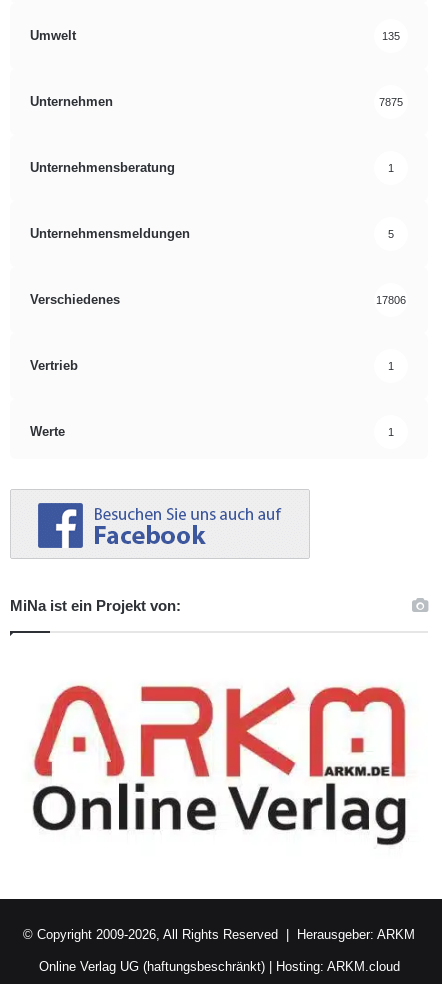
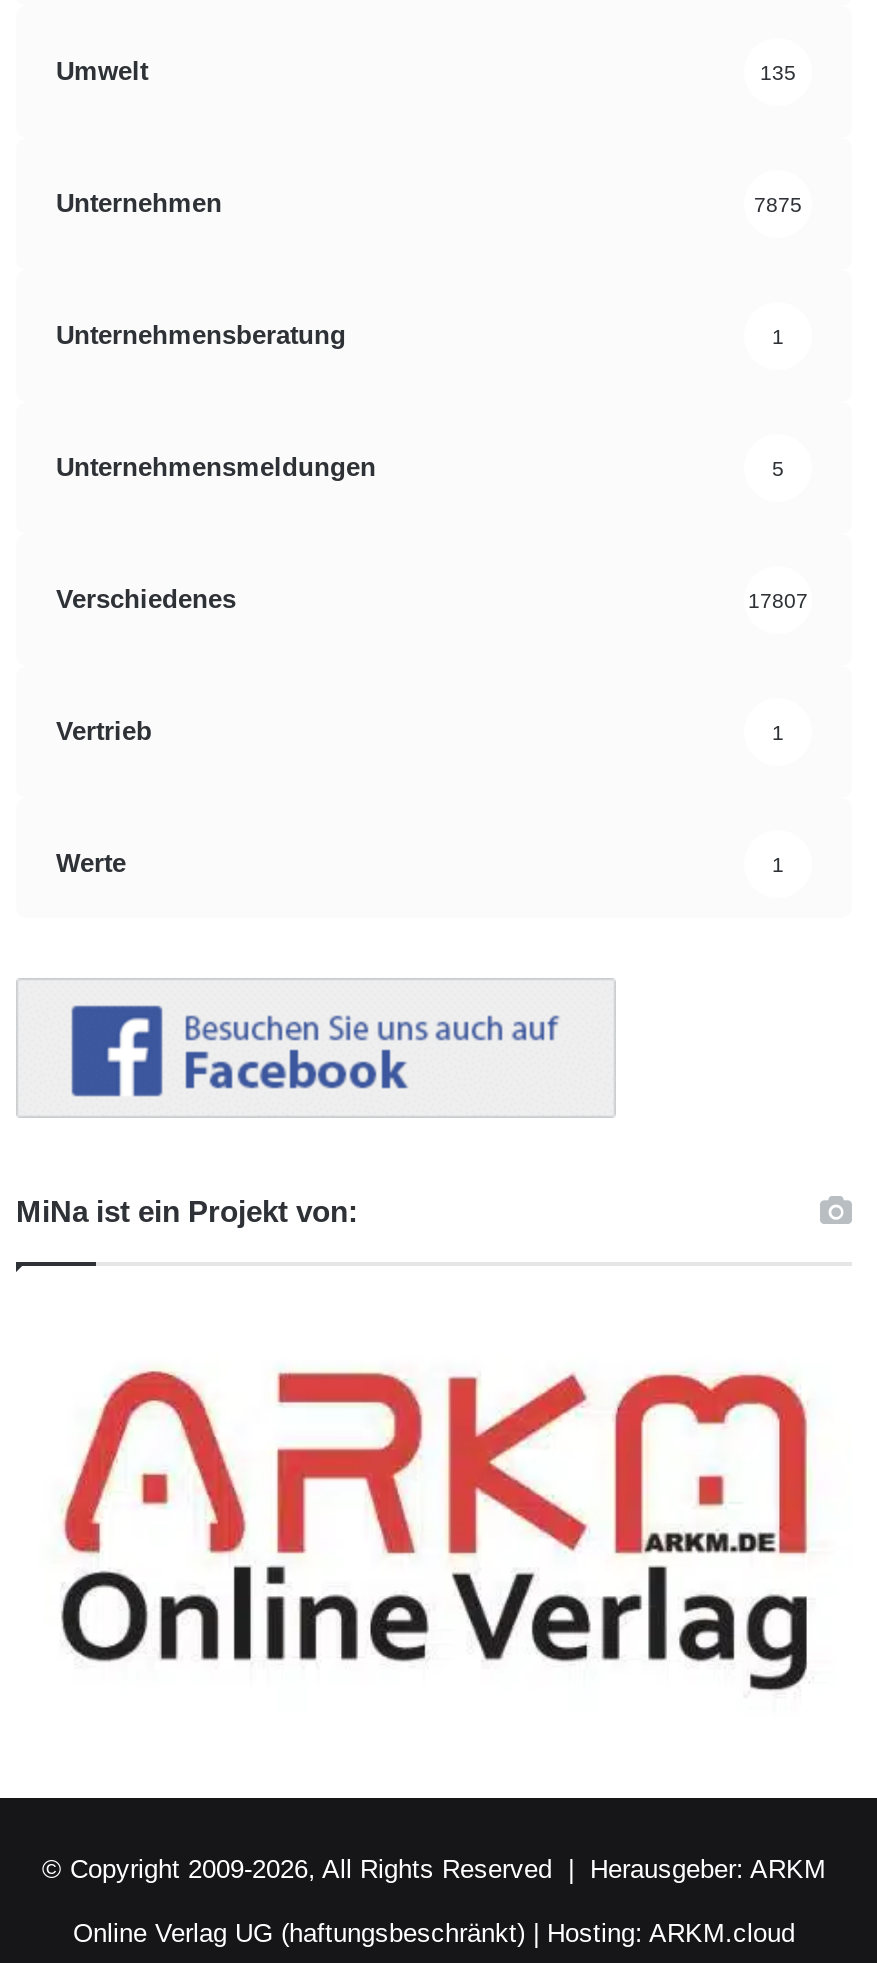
[376,293,406,305] 17806 -> [748,587,808,611] 17807

